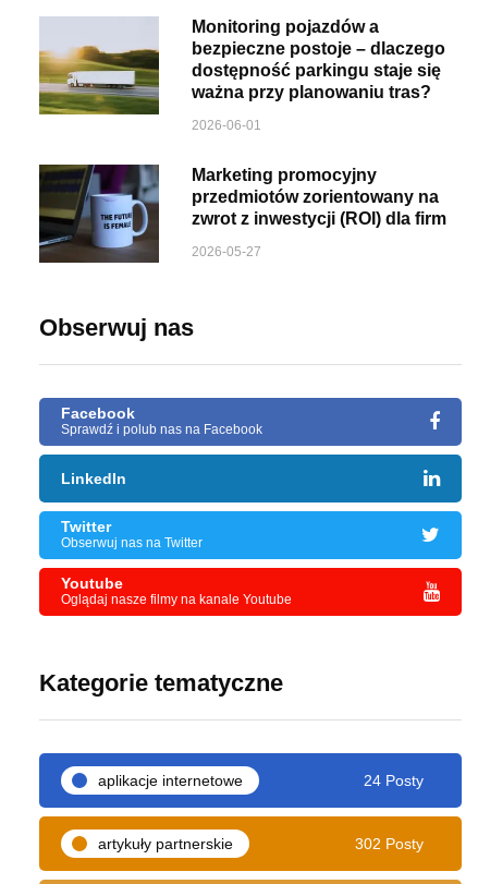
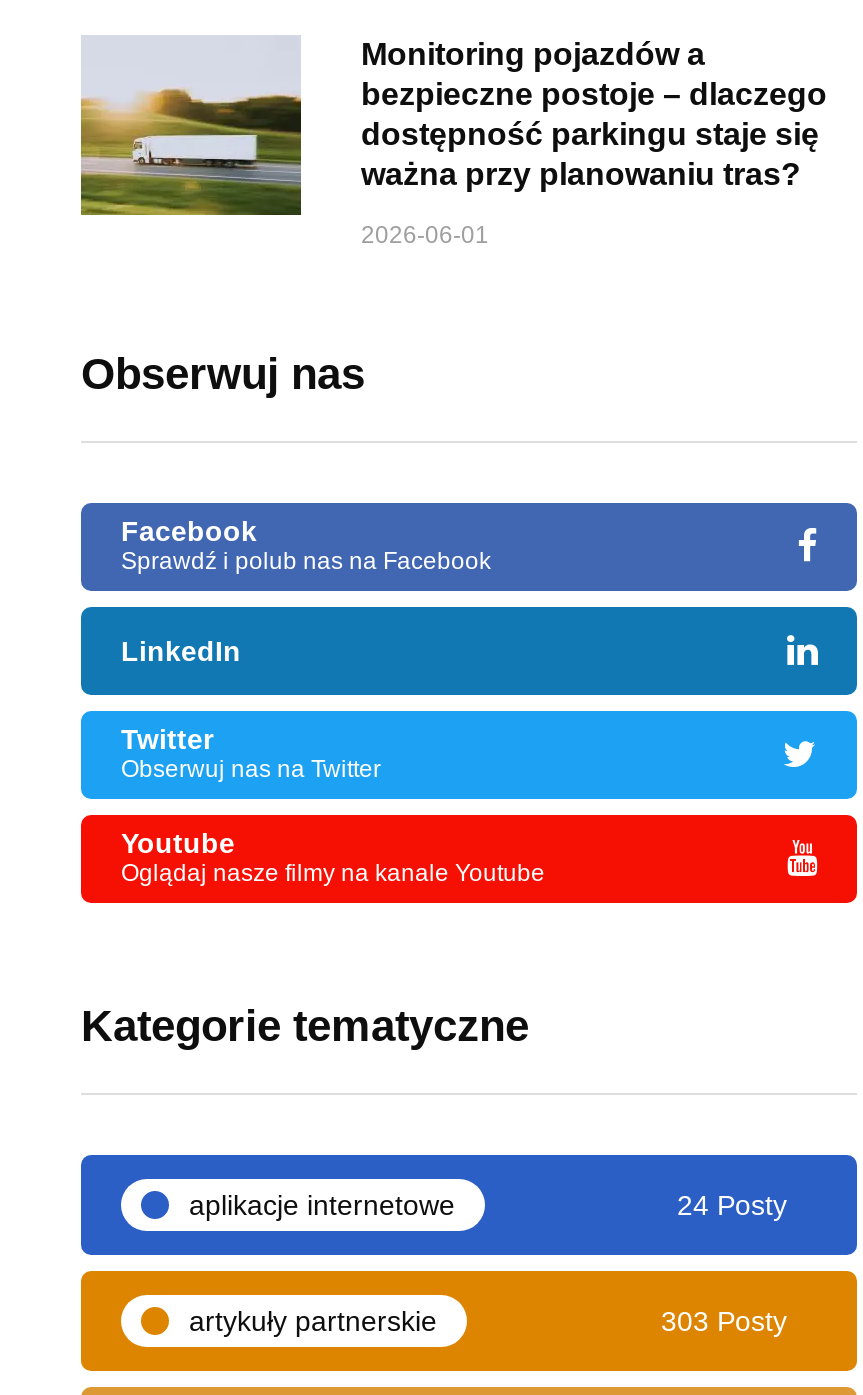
[38,164,446,264] [image] | Marketing promocyjny | przedmiotów zorientowany na | zwrot z inwestycji (ROI) dla firm | 2026-05-27 -> none
[355,835,424,852] 302 Posty -> [661,1305,787,1337] 303 Posty

